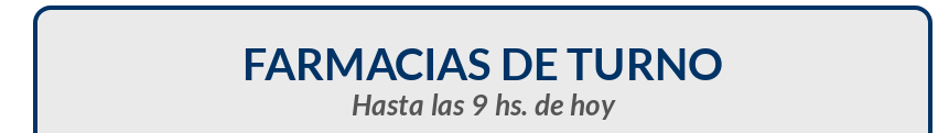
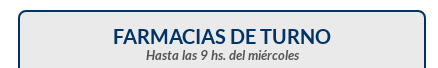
[352,87,614,123] Hasta las 9 hs. de hoy -> [145,47,298,63] Hasta las 9 hs. del miércoles

